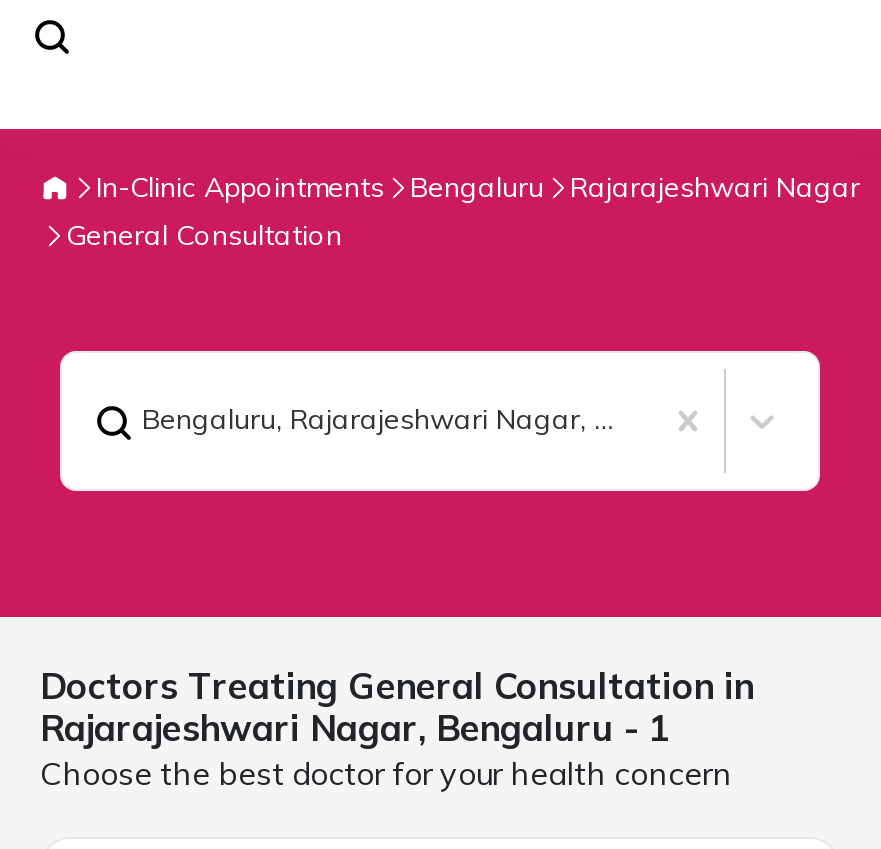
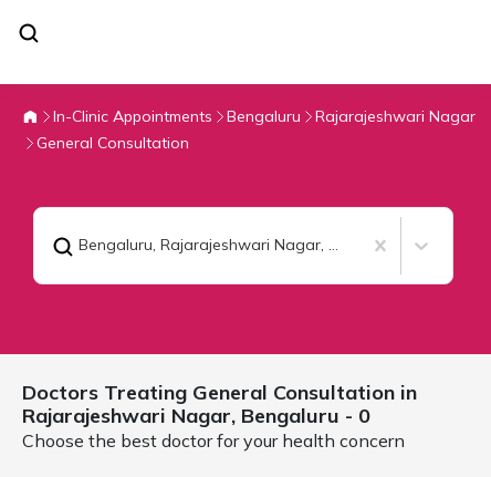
[40,705,670,751] Rajarajeshwari Nagar, Bengaluru - 1 -> [22,403,370,428] Rajarajeshwari Nagar, Bengaluru - 0

